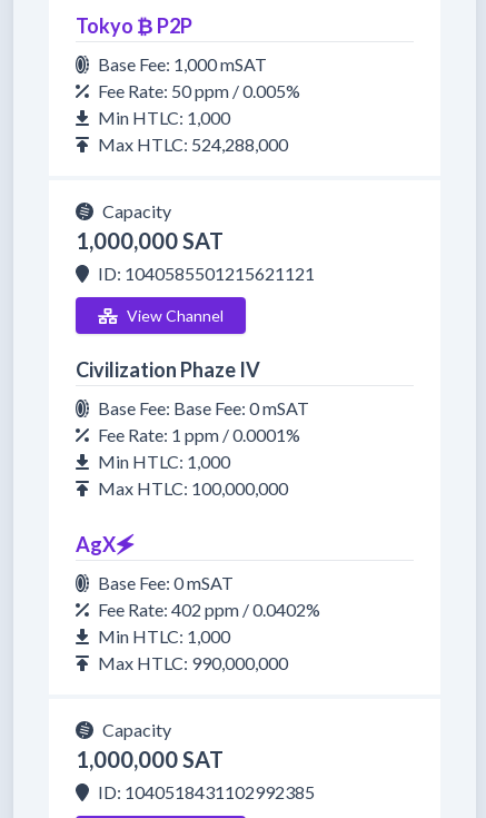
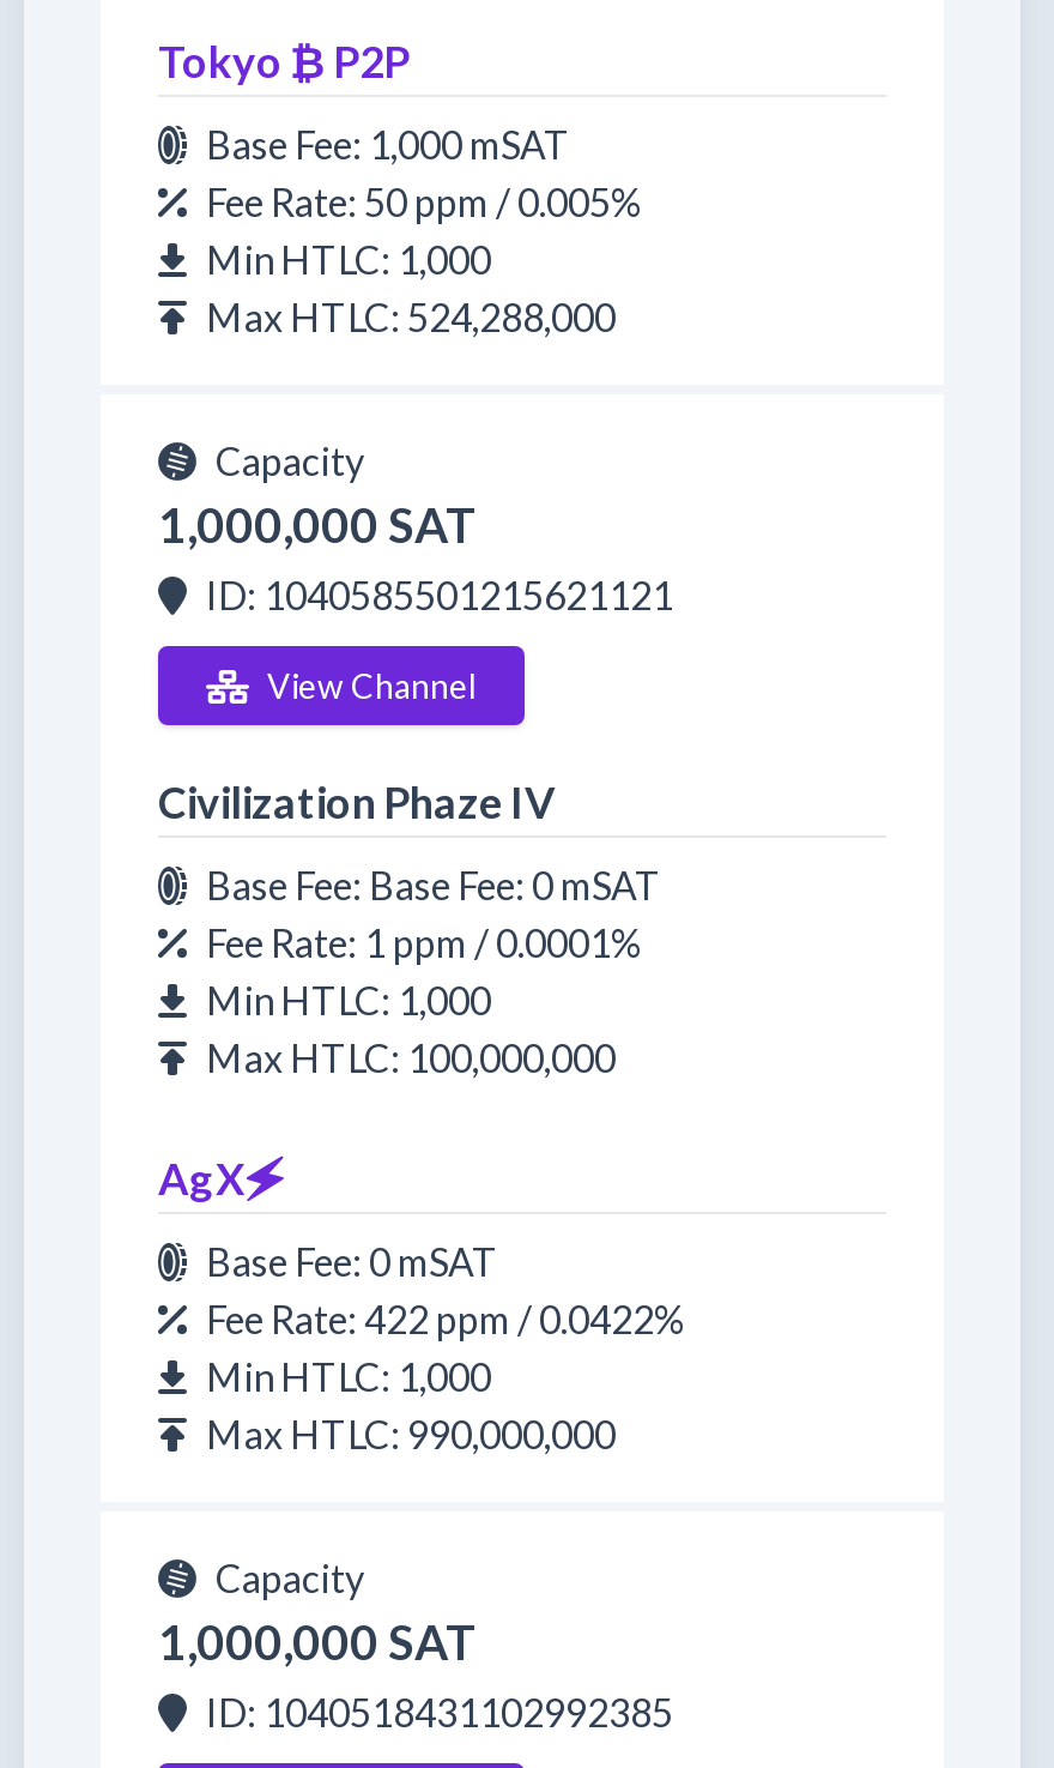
[98,599,320,620] Fee Rate: 402 ppm / 0.0402% -> [206,1296,685,1341] Fee Rate: 422 ppm / 0.0422%

